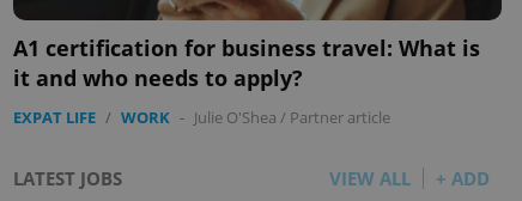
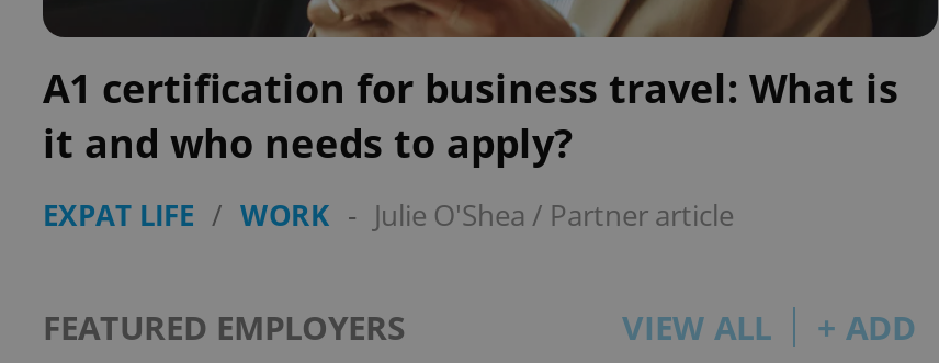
[13,166,122,190] LATEST JOBS -> [43,304,405,348] FEATURED EMPLOYERS

